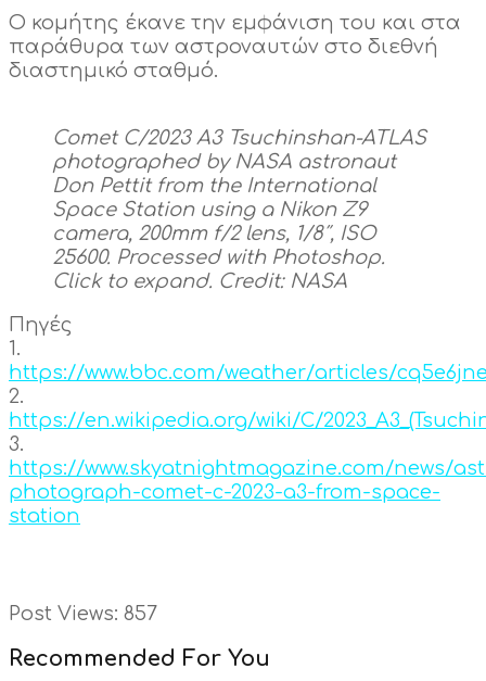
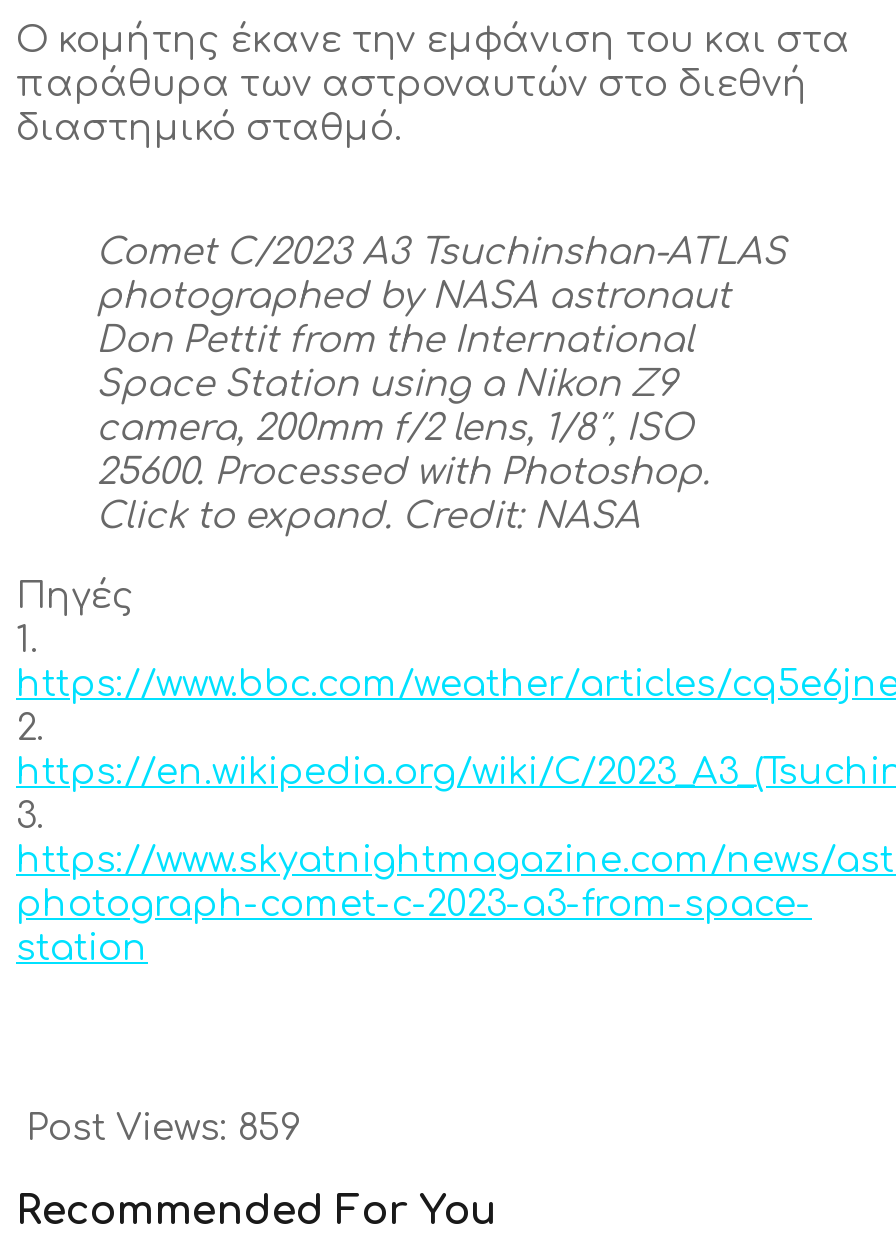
[9,602,157,624] Post Views: 857 -> [26,1107,300,1147] Post Views: 859

